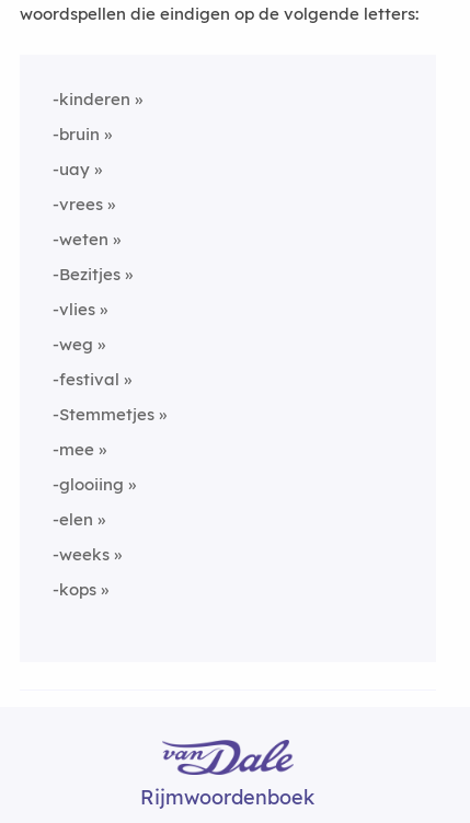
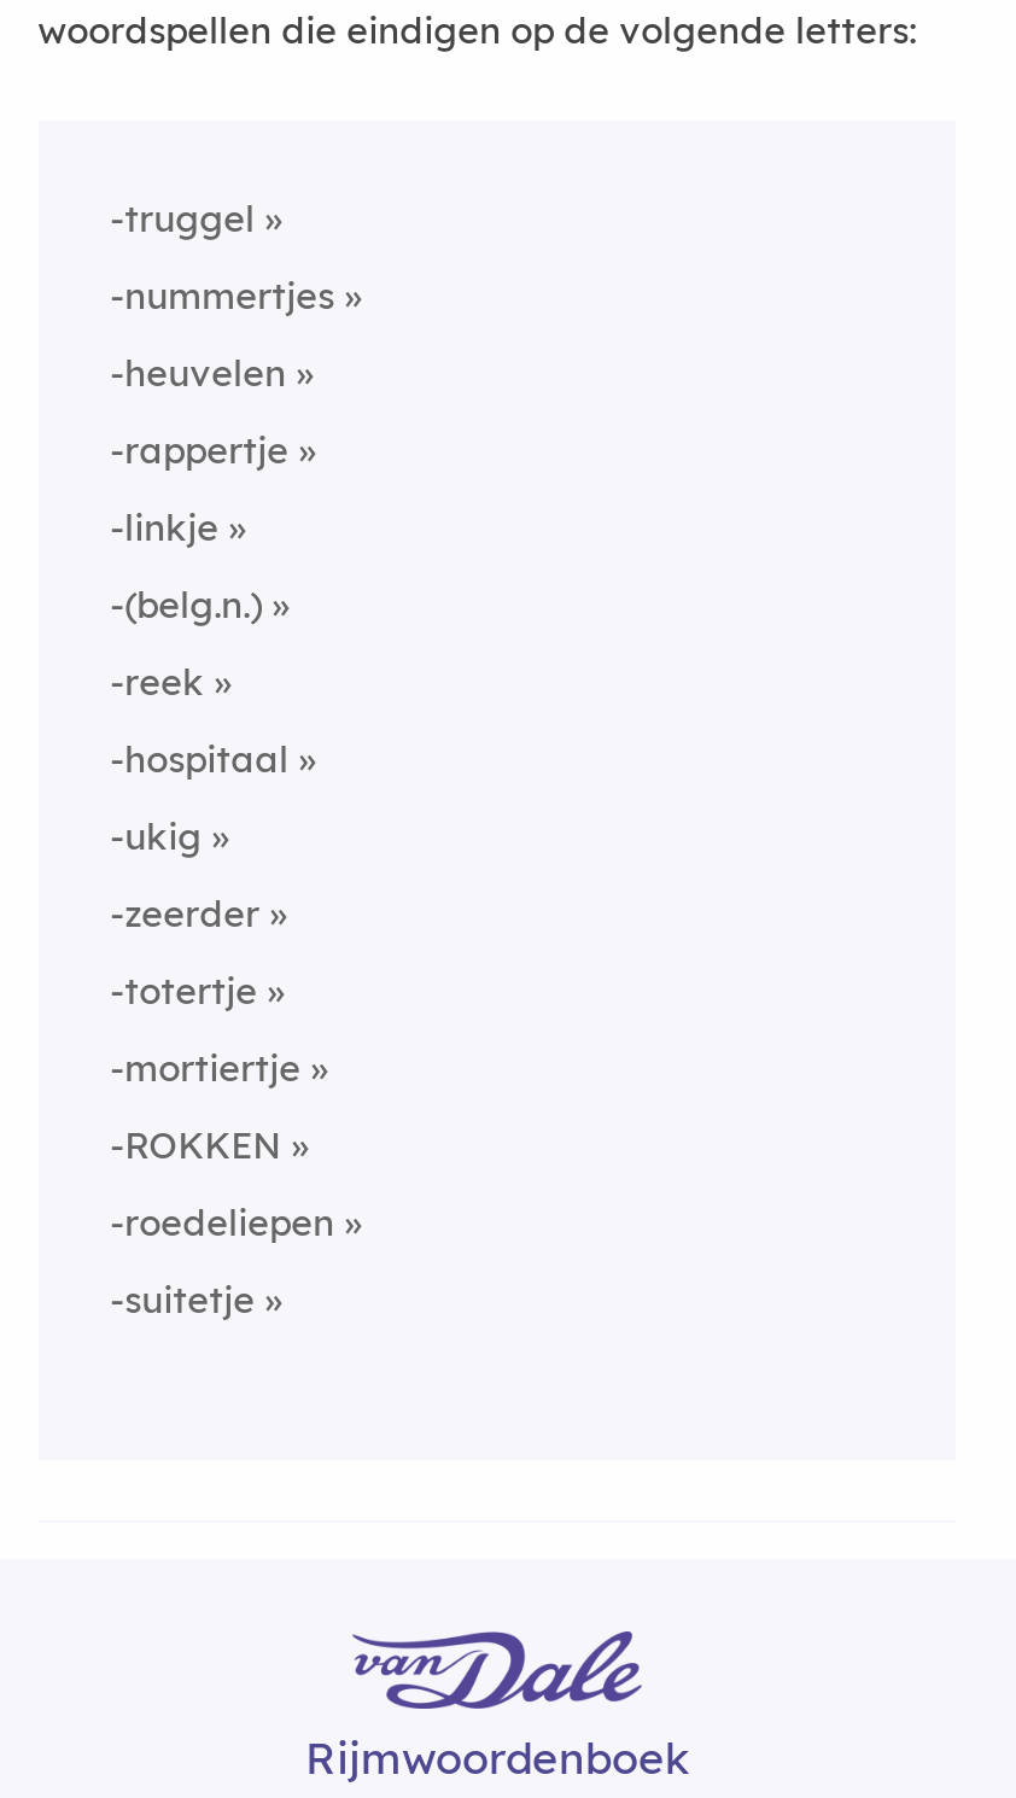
[52,89,130,109] -kinderen -> [110,195,255,241] -truggel
[52,124,99,144] -bruin -> [110,273,334,319] -nummertjes
[52,159,89,179] -uay -> [110,350,286,396] -heuvelen
[52,194,103,215] -vrees -> [110,427,289,473] -rappertje
[52,229,108,250] -weten -> [110,504,219,550] -linkje
[52,264,120,285] -Bezitjes -> [110,582,262,627] -(belg.n.)
[52,299,95,320] -vlies -> [110,659,204,705] -reek
[52,334,93,355] -weg -> [110,736,289,782] -hospitaal
[52,369,119,390] -festival -> [110,813,202,859] -ukig
[52,404,154,425] -Stemmetjes -> [110,891,260,936] -zeerder
[52,439,94,460] -mee -> [110,968,257,1014] -totertje
[52,474,123,495] -glooiing -> [110,1045,301,1091] -mortiertje
[52,509,93,530] -elen -> [110,1122,281,1168] -ROKKEN
[52,544,109,565] -weeks -> [110,1199,334,1245] -roedeliepen
[52,579,96,600] -kops -> [110,1277,255,1323] -suitetje

